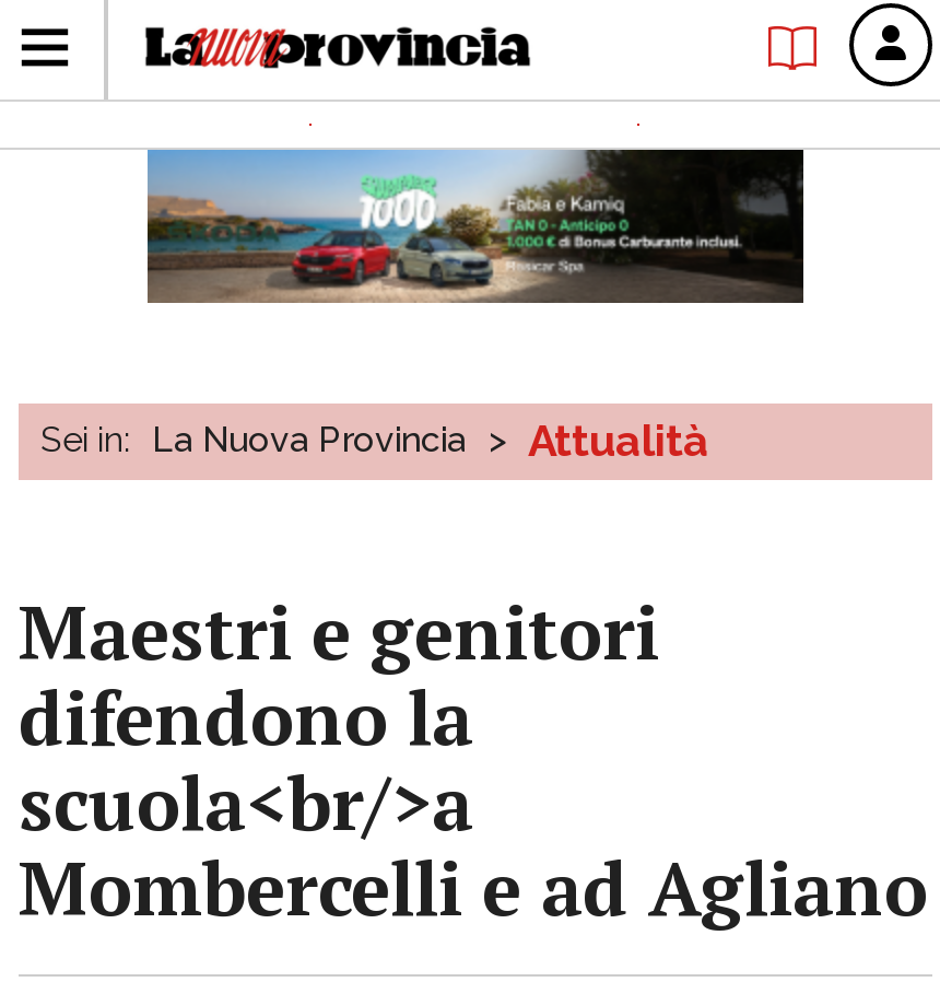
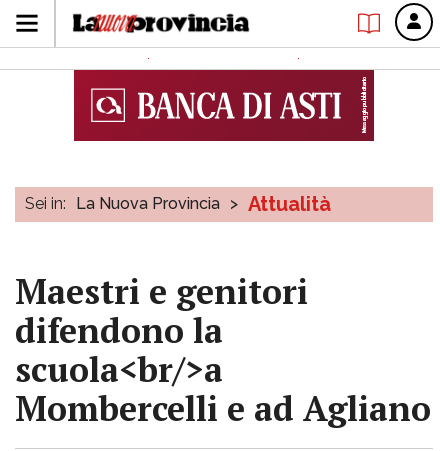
[145,148,806,305] [image] -> [73,69,375,142] [image]

